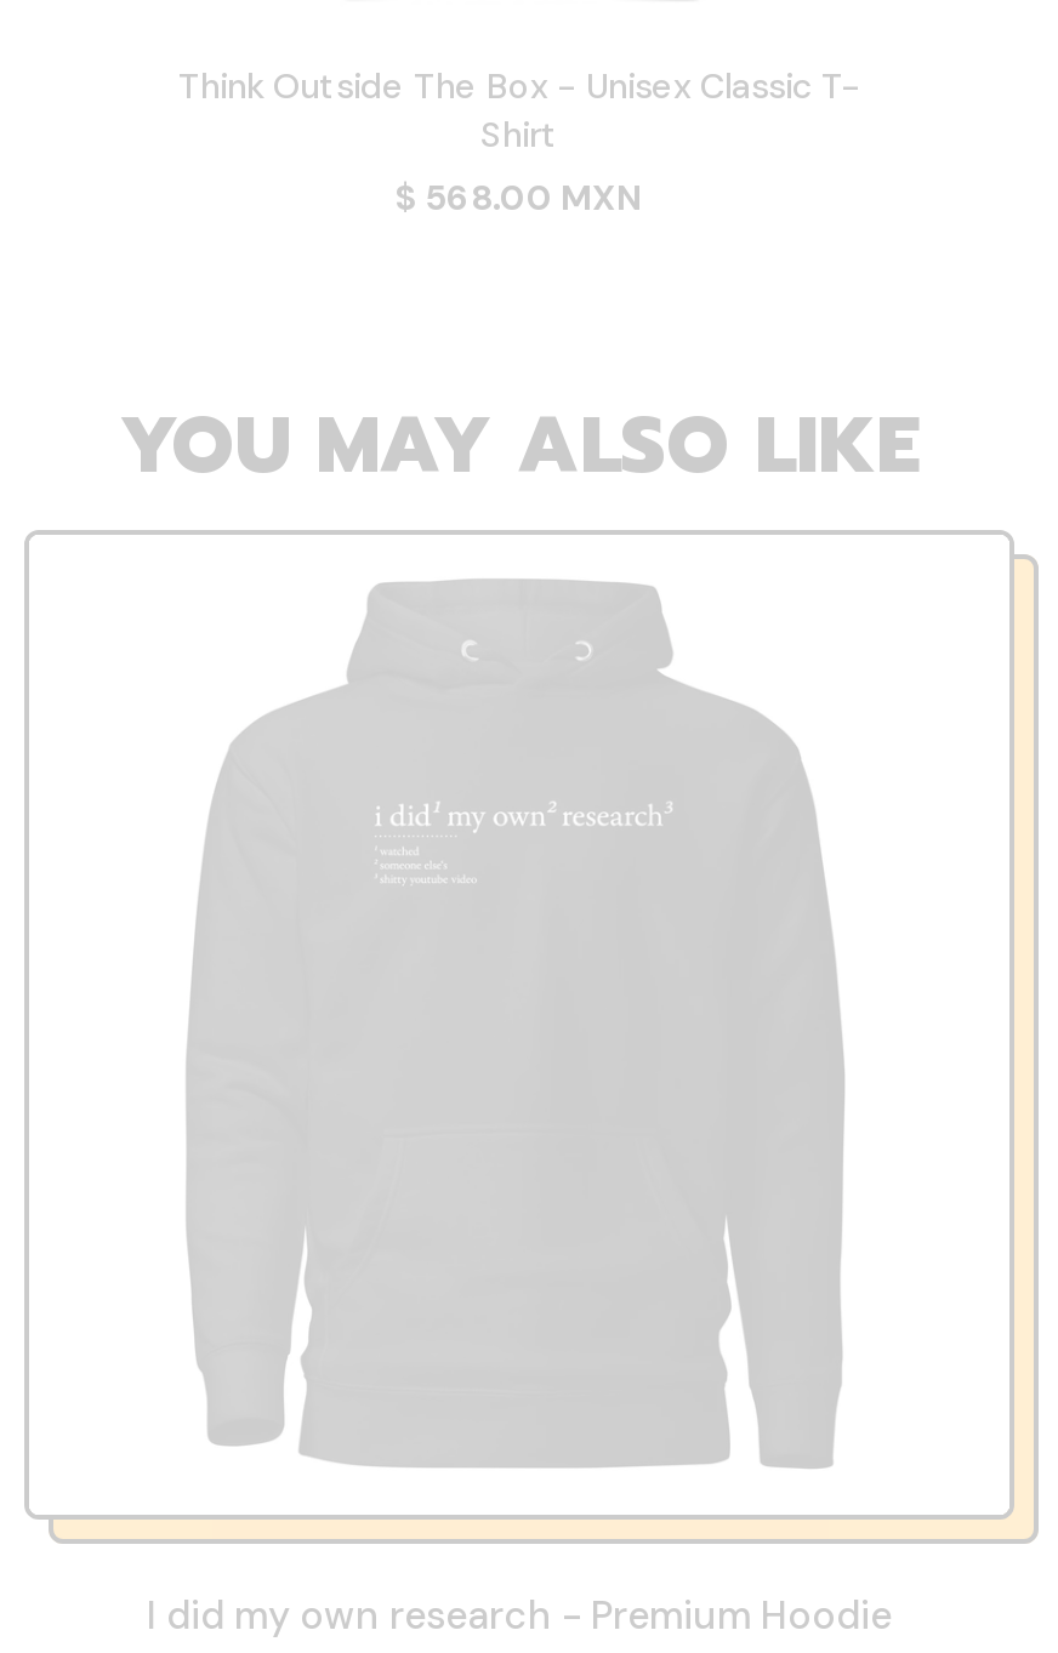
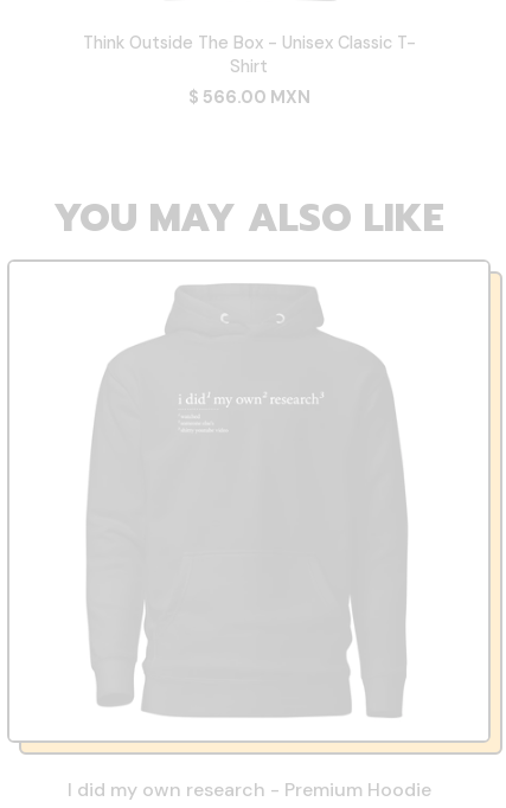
[396,176,643,220] $ 568.00 MXN -> [188,86,310,107] $ 566.00 MXN

